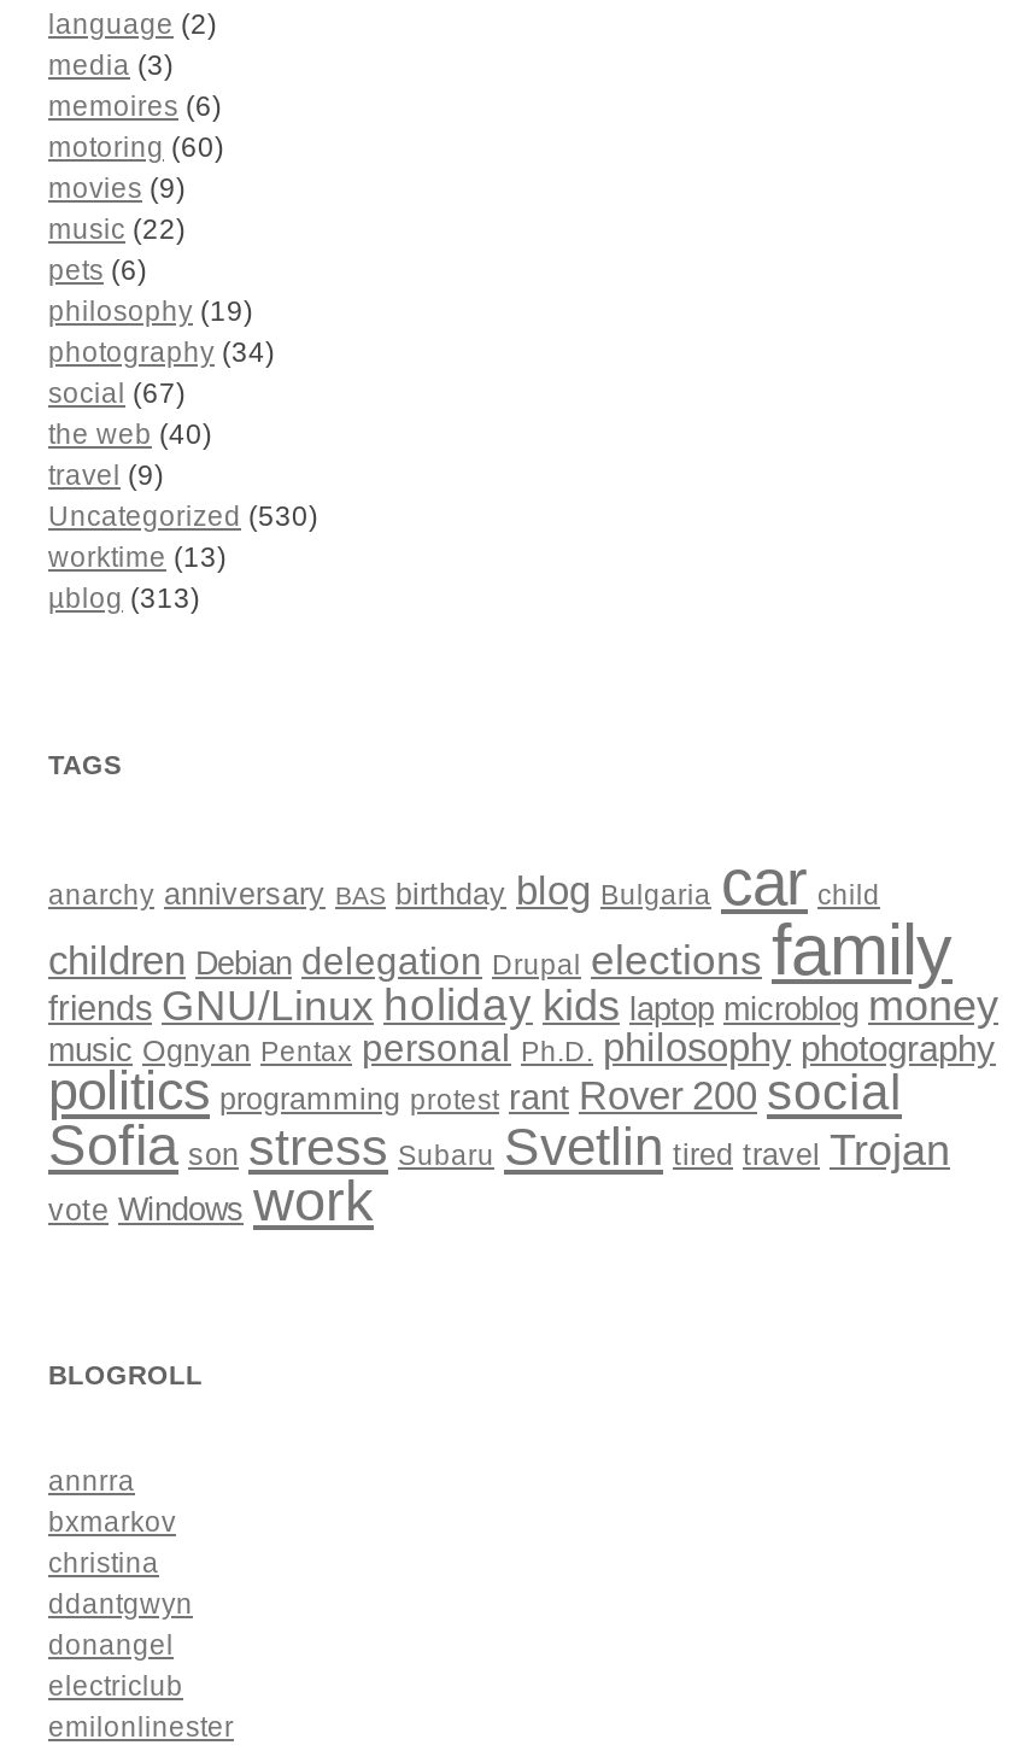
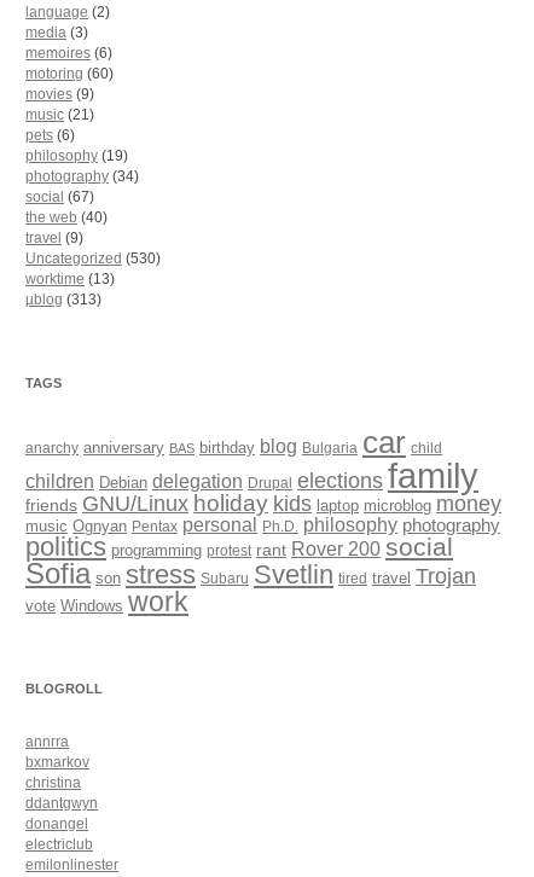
[48,215,186,244] music (22) -> [25,108,94,122] music (21)

